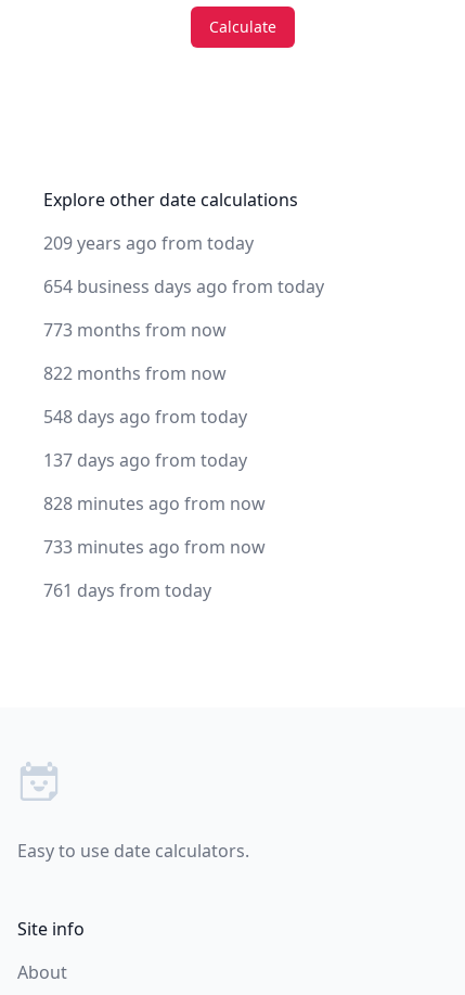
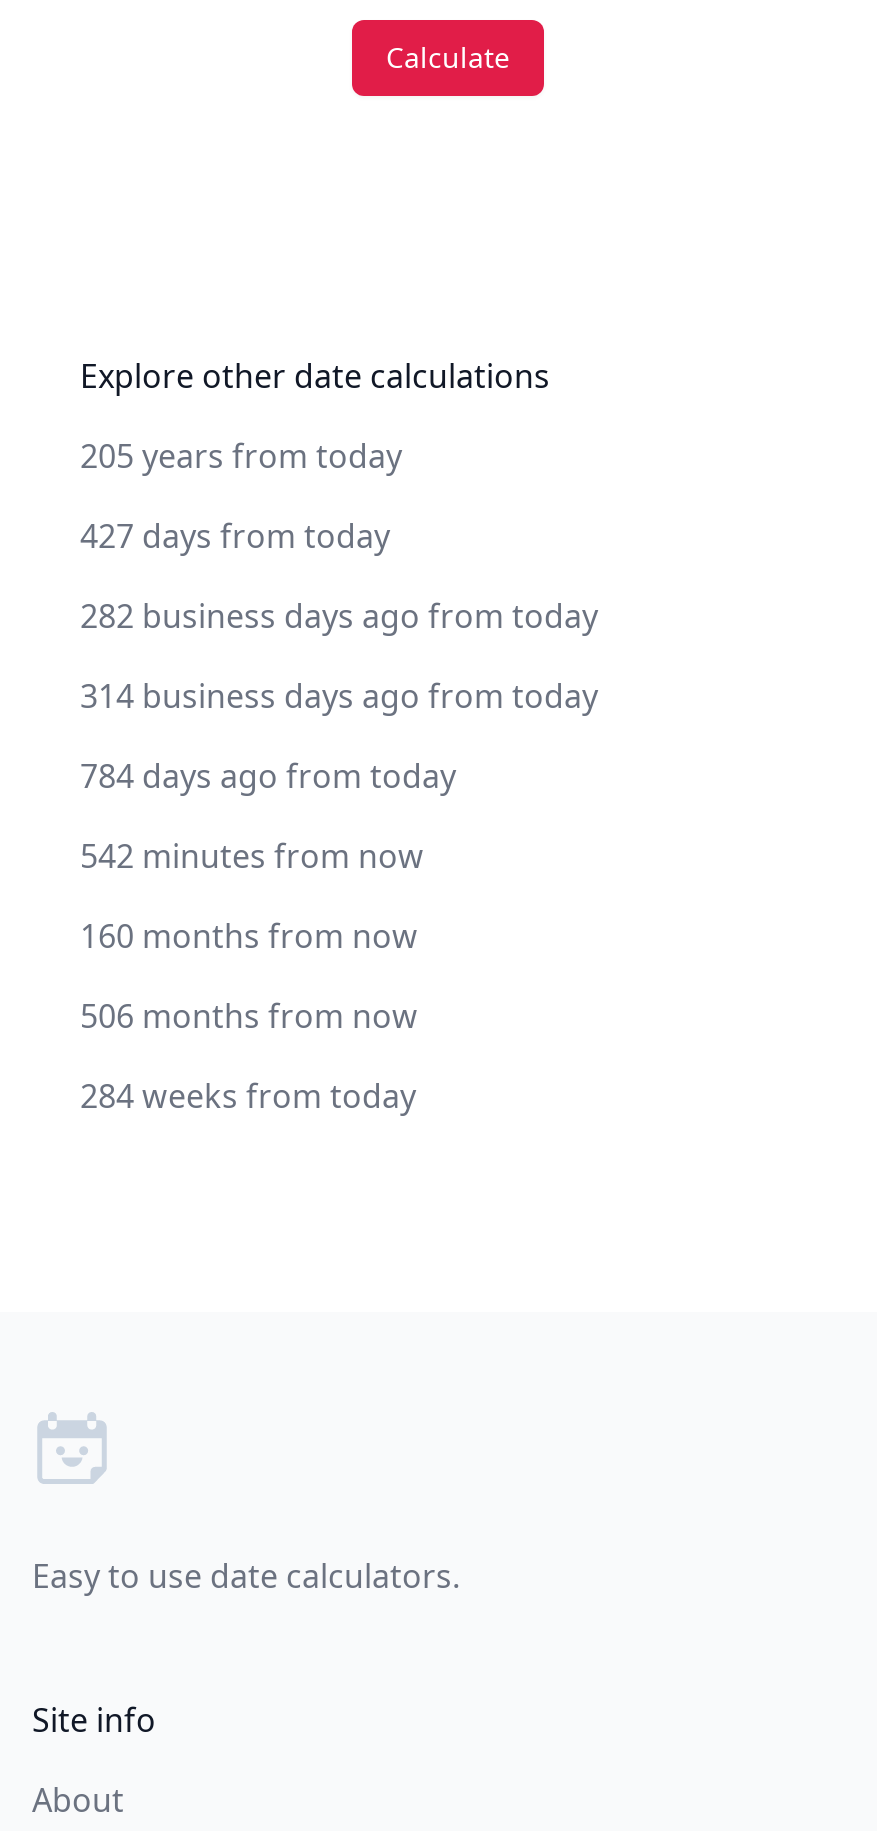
[43,231,254,255] 209 years ago from today -> [80,434,402,478] 205 years from today
[43,275,324,298] 654 business days ago from today -> [80,514,390,558] 427 days from today
[43,318,227,342] 773 months from now -> [80,594,598,638] 282 business days ago from today
[43,361,227,385] 822 months from now -> [80,674,598,718] 314 business days ago from today
[43,405,247,429] 548 days ago from today -> [80,754,456,798] 784 days ago from today
[43,448,247,472] 137 days ago from today -> [80,834,424,878] 542 minutes from now
[43,492,266,515] 828 minutes ago from now -> [80,914,418,958] 160 months from now
[43,535,266,559] 733 minutes ago from now -> [80,994,418,1038] 506 months from now
[43,578,211,602] 761 days from today -> [80,1074,416,1118] 284 weeks from today

